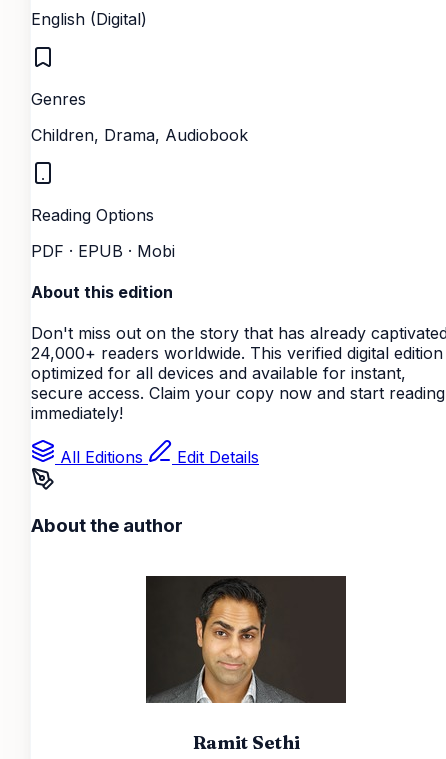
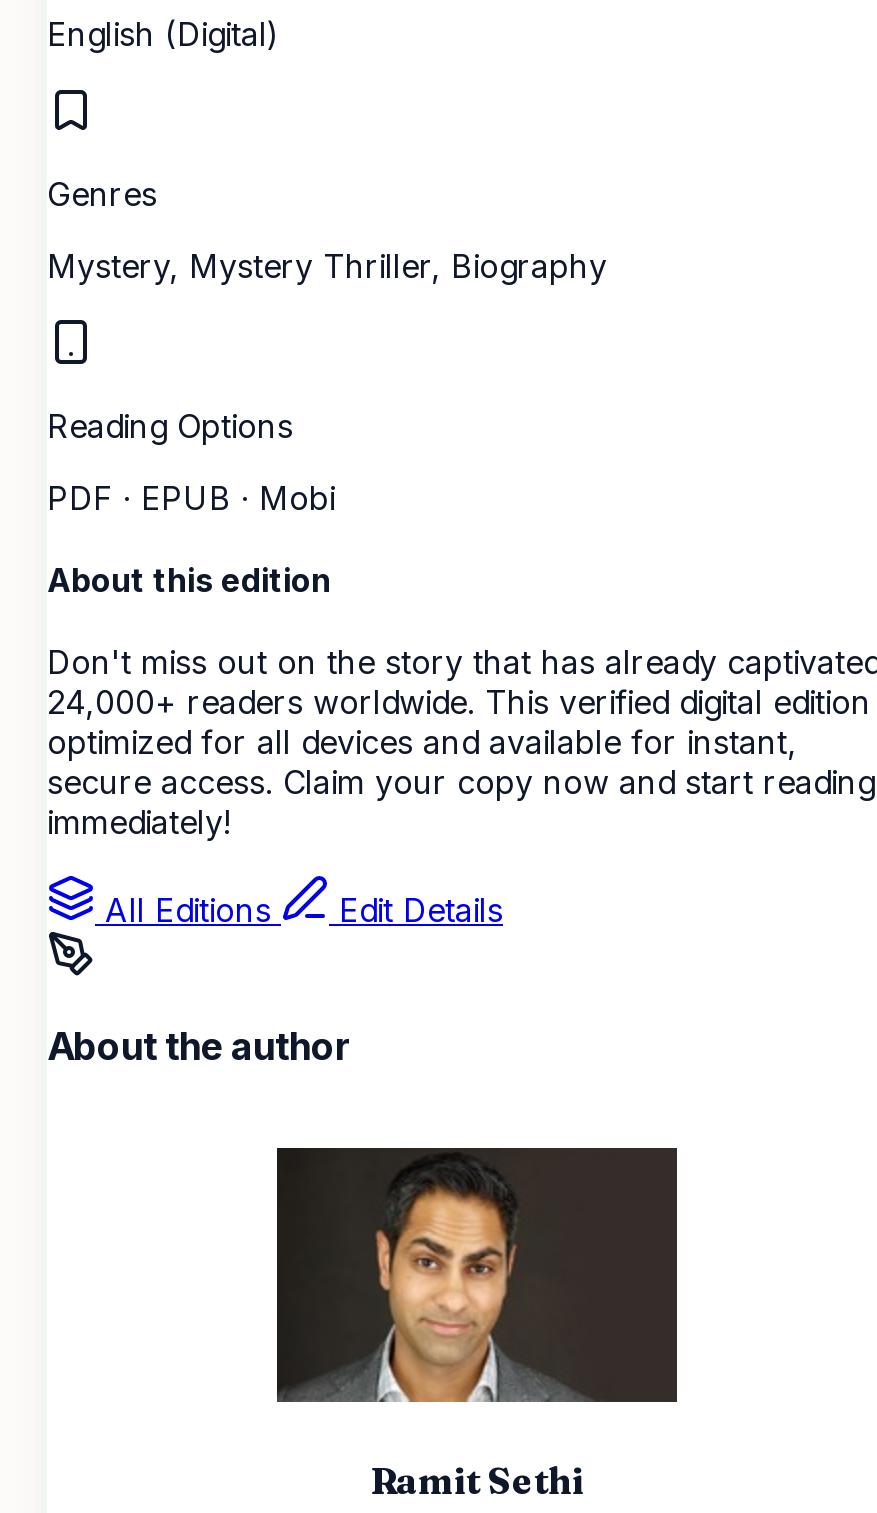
[31,125,248,145] Children, Drama, Audiobook -> [47,246,607,286] Mystery, Mystery Thriller, Biography

